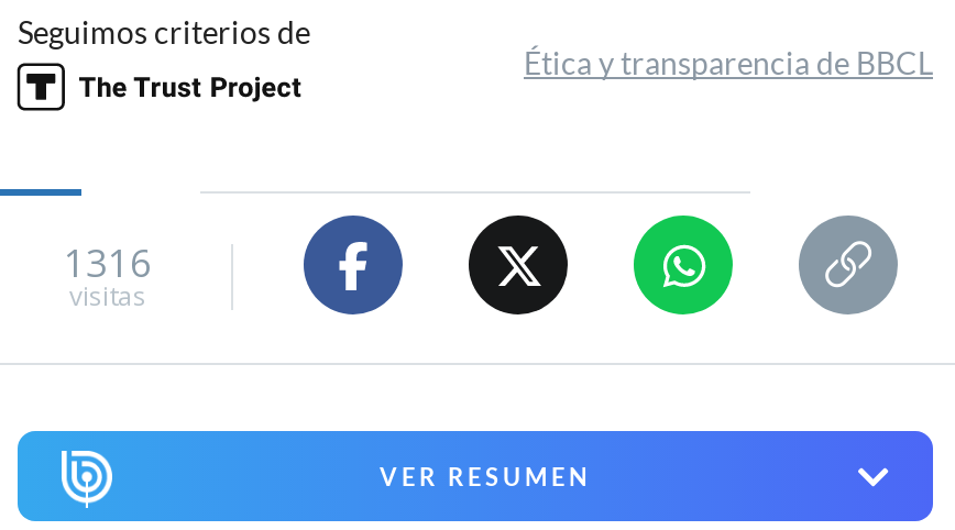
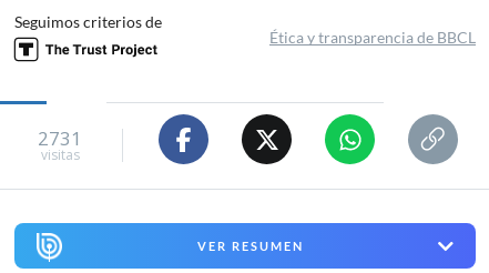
[64,237,152,287] 1316 -> [38,125,82,151] 2731

